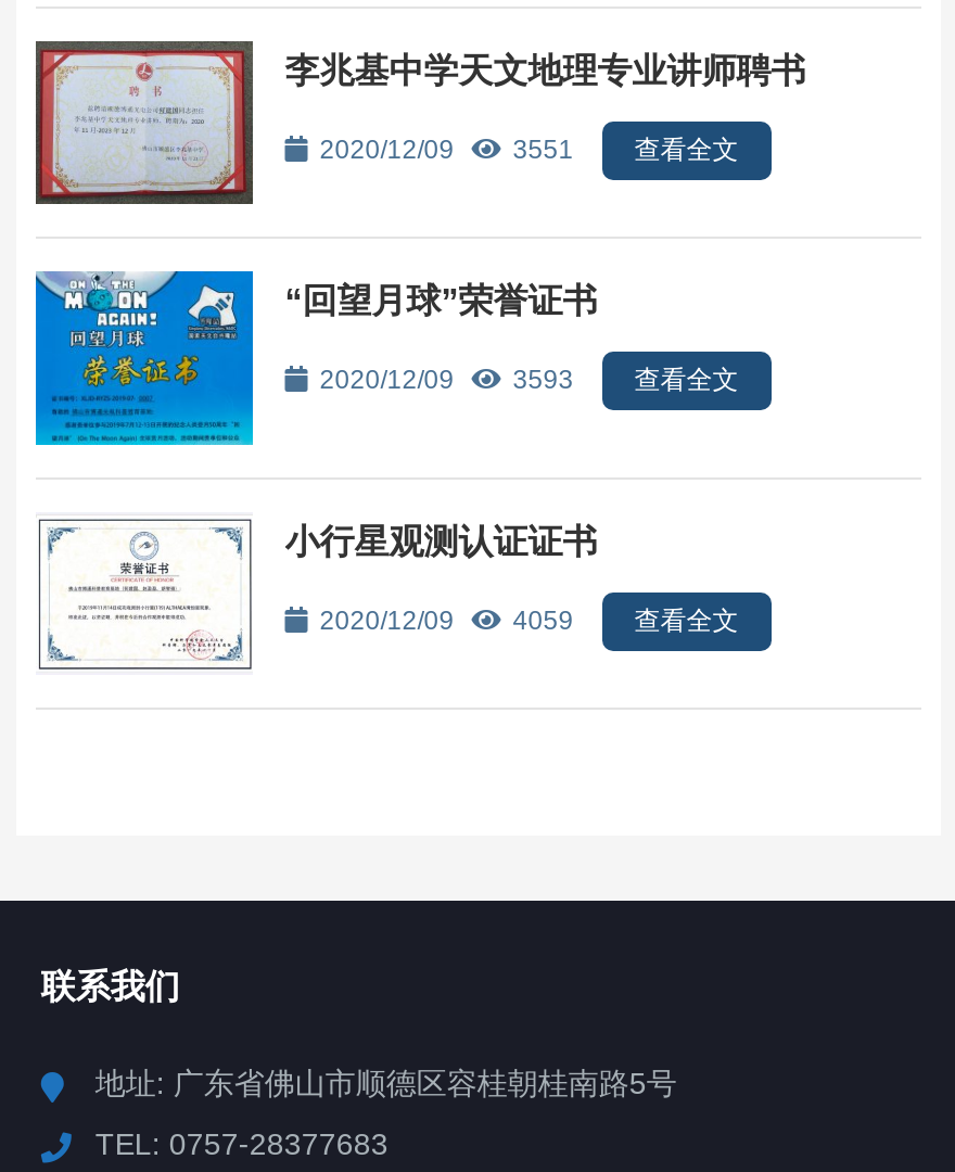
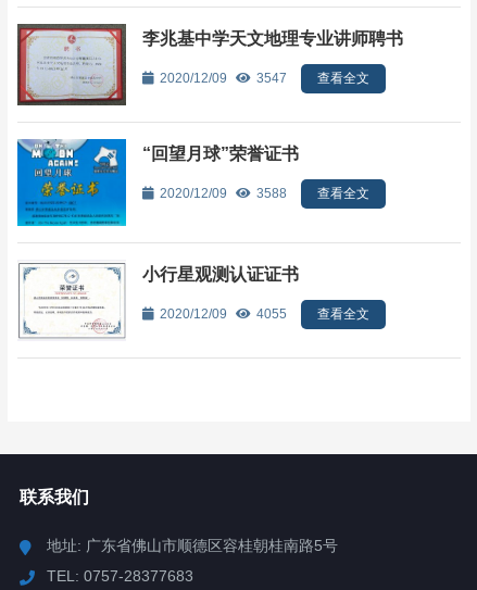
[319,135,738,165] 2020/12/09 3551 查看全文 -> [159,71,369,86] 2020/12/09 3547 查看全文
[319,365,738,395] 2020/12/09 3593 查看全文 -> [159,186,369,201] 2020/12/09 3588 查看全文
[319,606,738,636] 2020/12/09 4059 查看全文 -> [159,306,369,322] 2020/12/09 4055 查看全文

